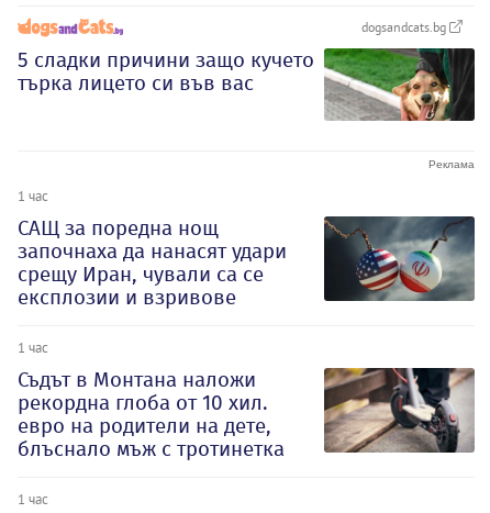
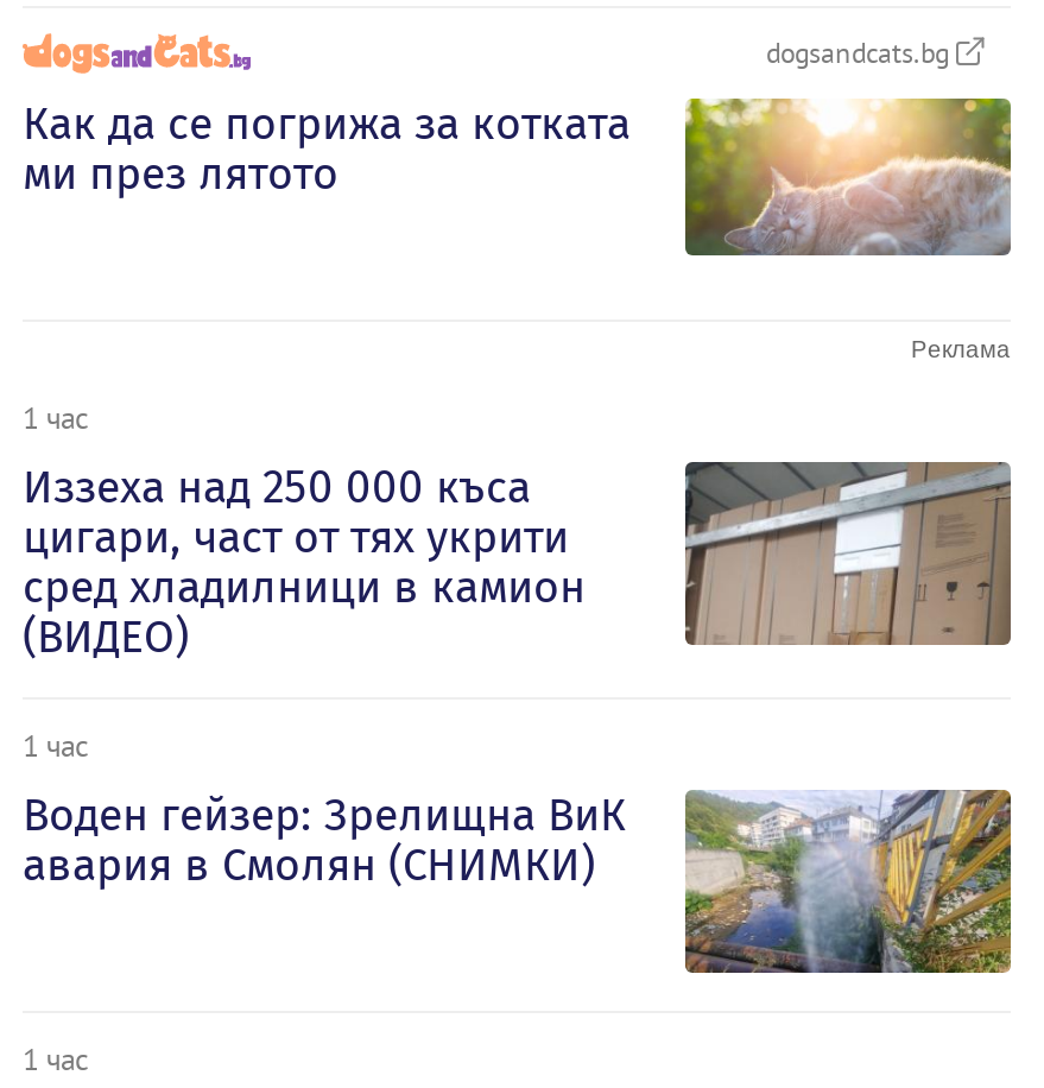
[18,47,476,122] [image] | 5 сладки причини защо кучето | търка лицето си във вас -> [23,96,1013,258] [image] | Как да се погрижа за котката | ми през лятото
[18,215,287,309] САЩ за поредна нощ | започнаха да нанасят удари | срещу Иран, чували са се | експлозии и взривове -> [23,459,586,663] Иззеха над 250 000 къса | цигари, част от тях укрити | сред хладилници в камион | (ВИДЕО)
[323,215,475,302] [image] -> [683,460,1013,647] [image]
[18,367,475,461] [image] | Съдът в Монтана наложи | рекордна глоба от 10 хил. | евро на родители на дете, | блъснало мъж с тротинетка -> [23,787,1013,975] [image] | Воден гейзер: Зрелищна ВиК | авария в Смолян (СНИМКИ)

